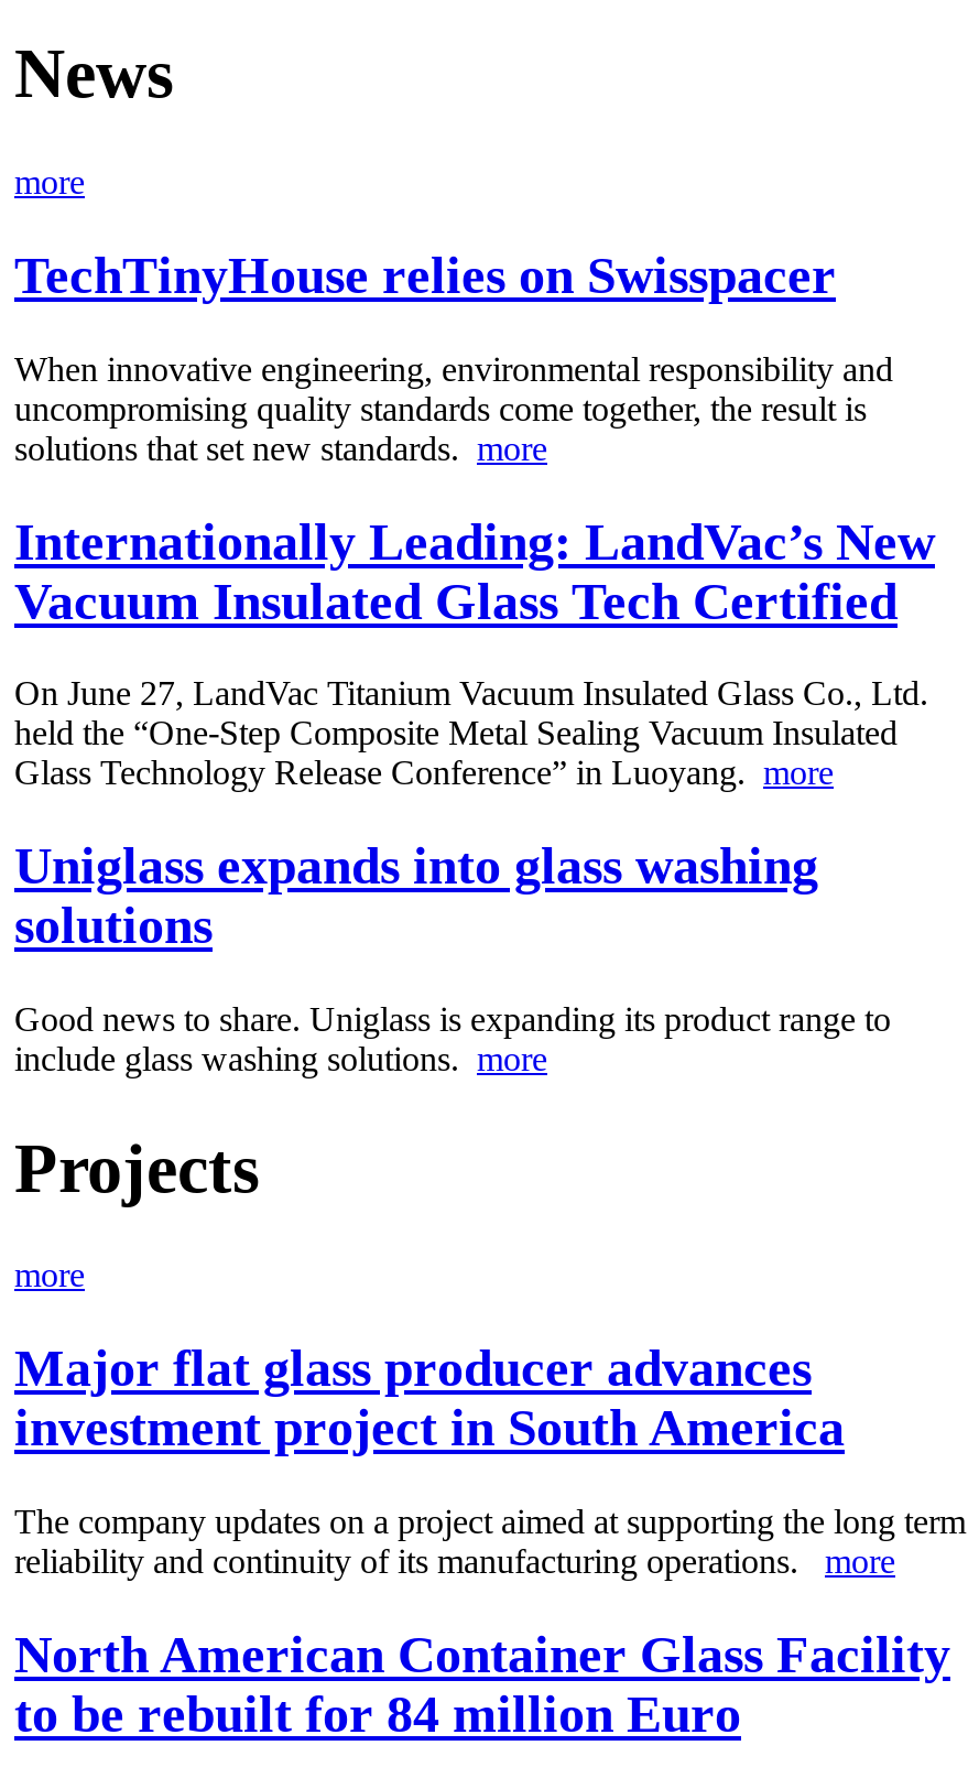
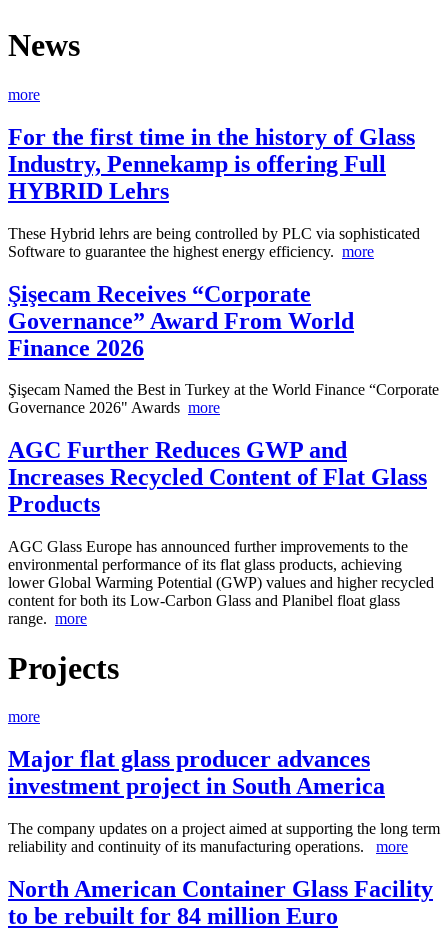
[14,246,836,303] TechTinyHouse relies on Swisspacer -> [8,124,415,204] For the first time in the history of Glass | Industry, Pennekamp is offering Full | HYBRID Lehrs
[14,349,893,466] When innovative engineering, environmental responsibility and | uncompromising quality standards come together, the result is | solutions that set new standards. more -> [8,225,420,260] These Hybrid lehrs are being controlled by PLC via sophisticated | Software to guarantee the highest energy efficiency. more
[14,512,935,629] Internationally Leading: LandVac’s New | Vacuum Insulated Glass Tech Certified -> [8,280,354,360] Şişecam Receives “Corporate | Governance” Award From World | Finance 2026
[14,675,928,792] On June 27, LandVac Titanium Vacuum Insulated Glass Co., Ltd. | held the “One-Step Composite Metal Sealing Vacuum Insulated | Glass Technology Release Conference” in Luoyang. more -> [8,381,439,416] Şişecam Named the Best in Turkey at the World Finance “Corporate | Governance 2026" Awards more
[14,838,818,955] Uniglass expands into glass washing | solutions -> [8,437,427,517] AGC Further Reduces GWP and | Increases Recycled Content of Flat Glass | Products
[14,1001,891,1078] Good news to share. Uniglass is expanding its product range to | include glass washing solutions. more -> [8,538,434,627] AGC Glass Europe has announced further improvements to the | environmental performance of its flat glass products, achieving | lower Global Warming Potential (GWP) values and higher recycled | content for both its Low-Carbon Glass and Planibel float glass | range. more

